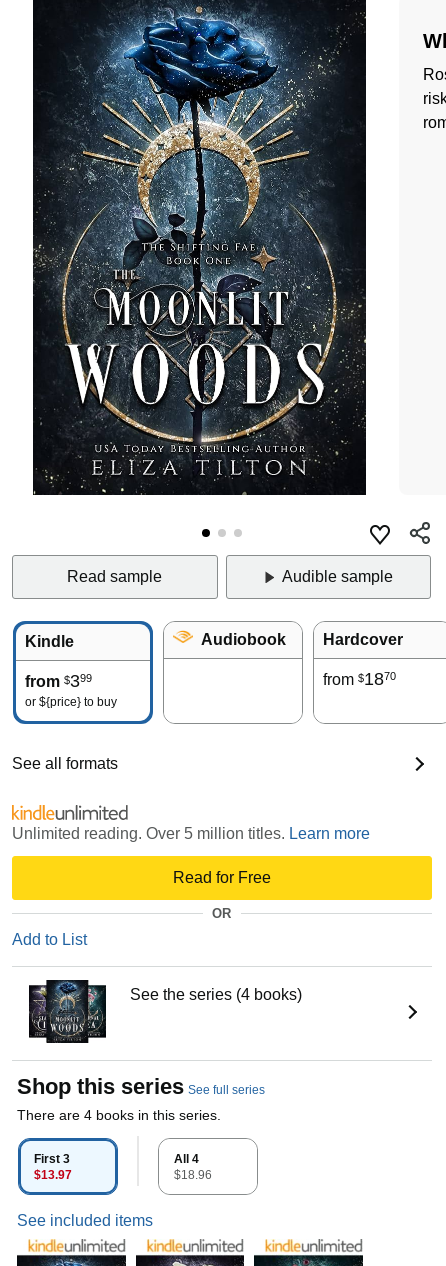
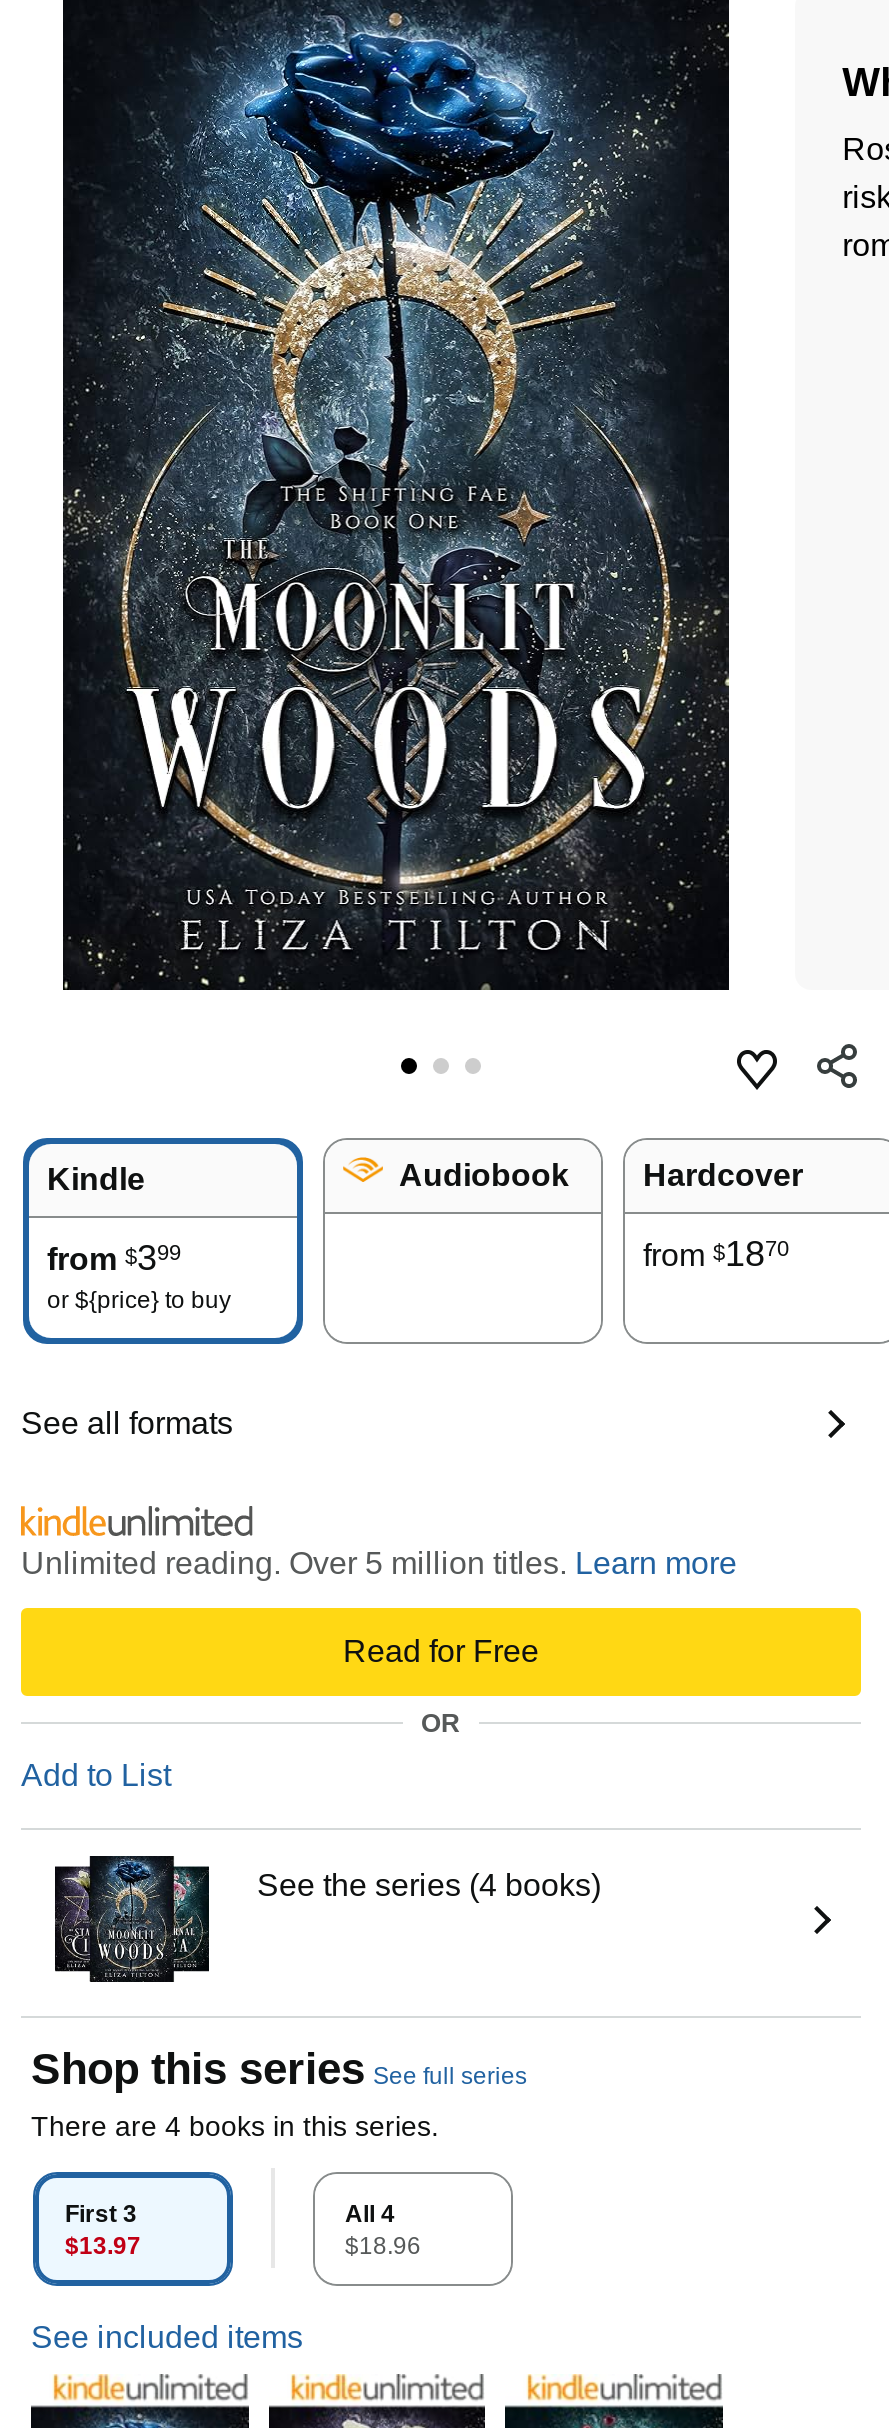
[67,568,393,585] Read sample | Audible sample -> none

